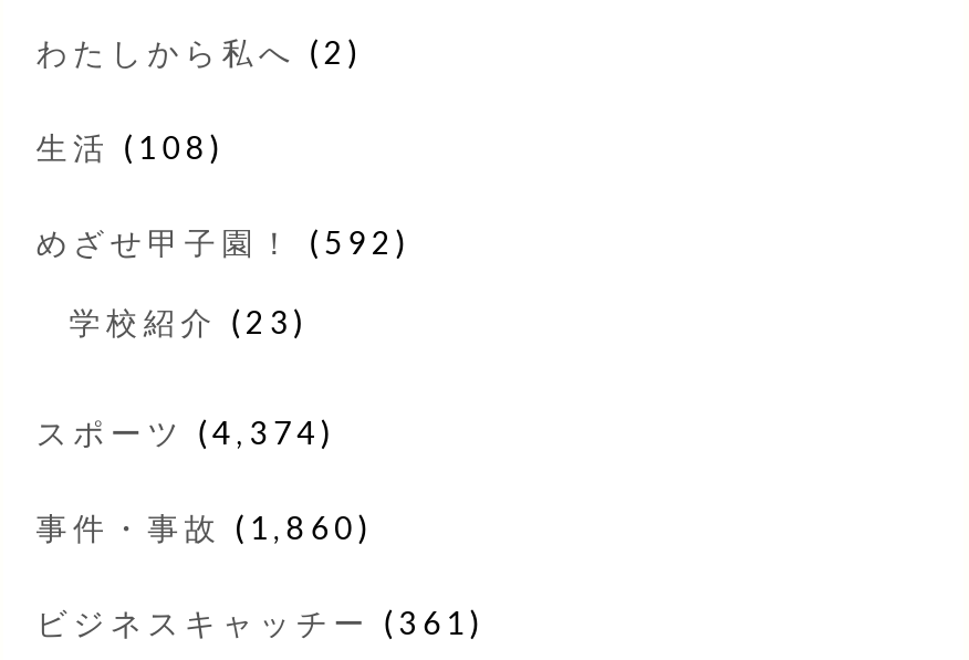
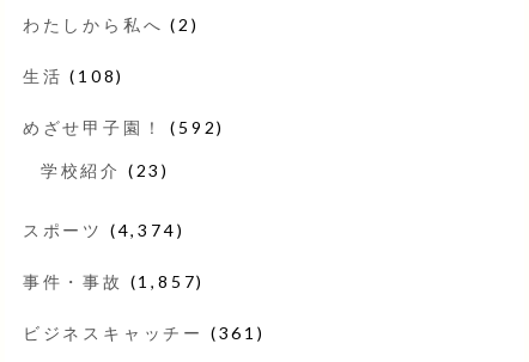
[36,508,373,546] 事件・事故(1,860) -> [22,271,205,291] 事件・事故(1,857)

